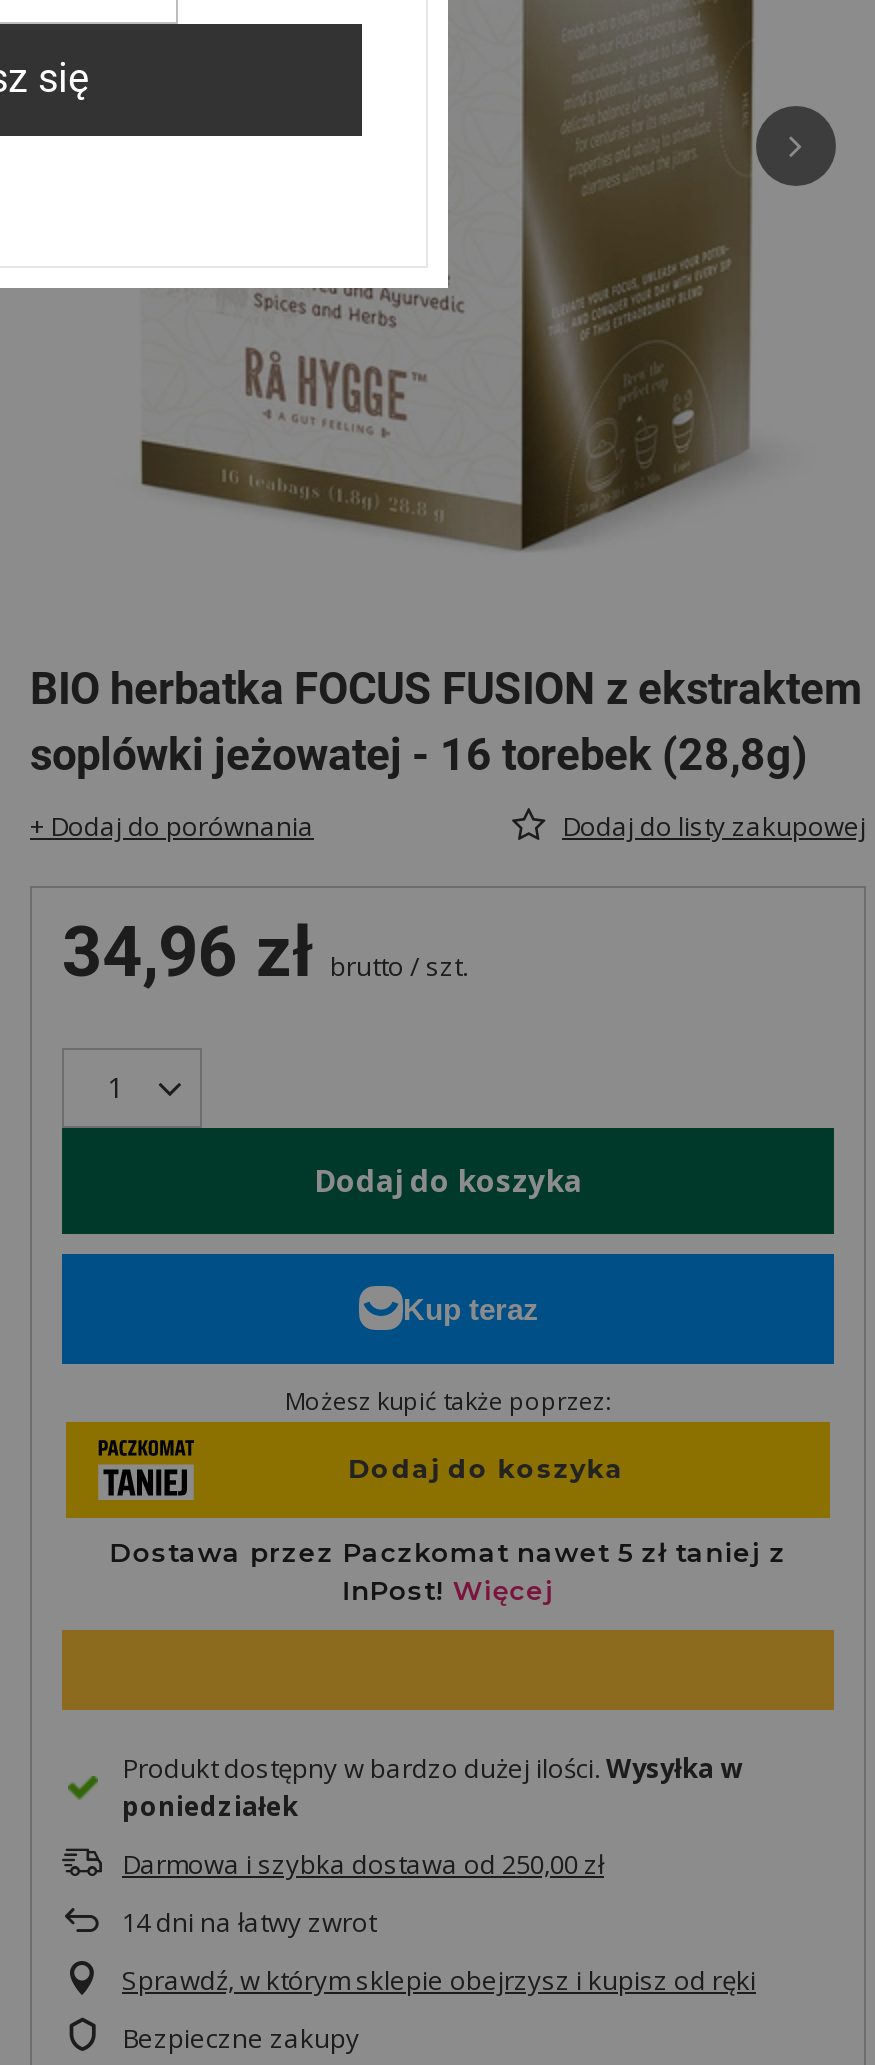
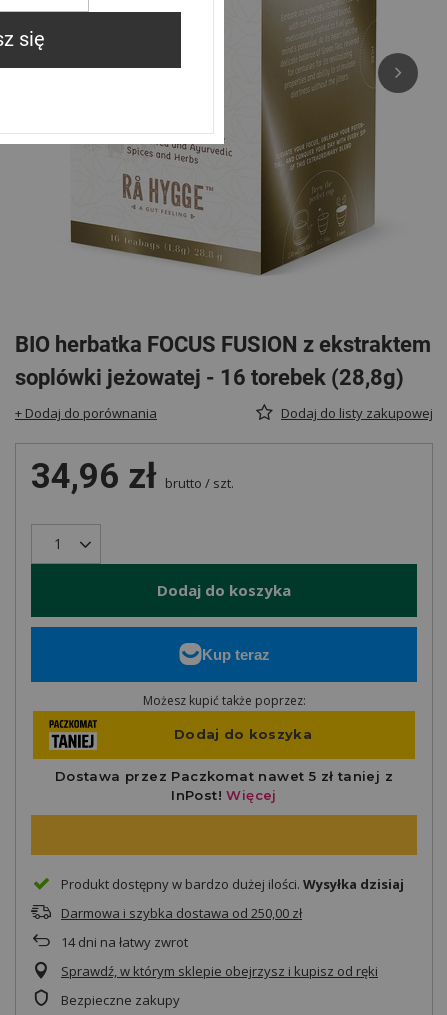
[122,1750,742,1824] Produkt dostępny w bardzo dużej ilości Wysyłka w | poniedziałek -> [61,875,404,893] Produkt dostępny w bardzo dużej ilości Wysyłka dzisiaj

